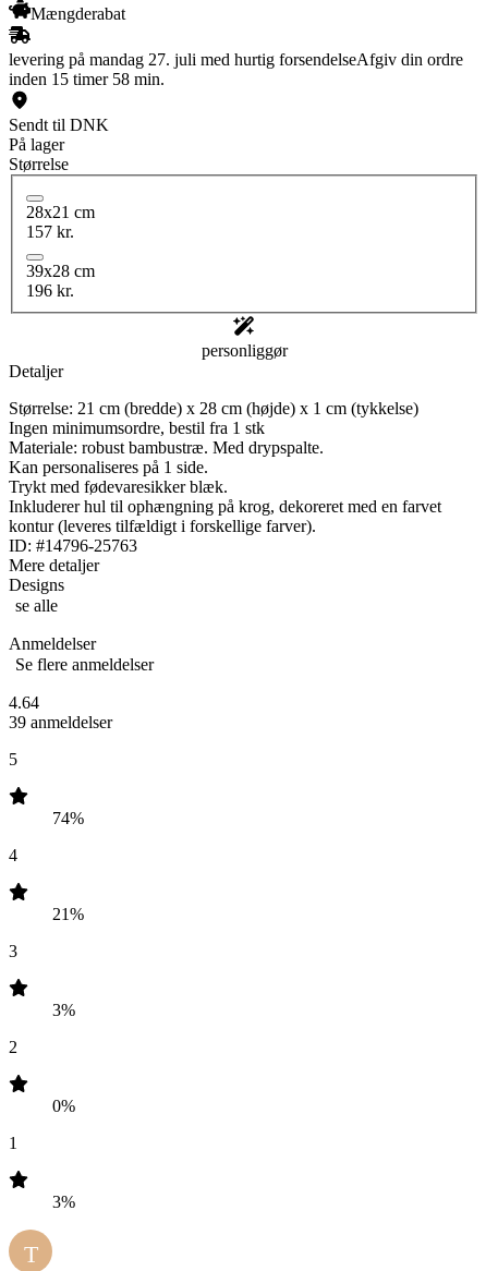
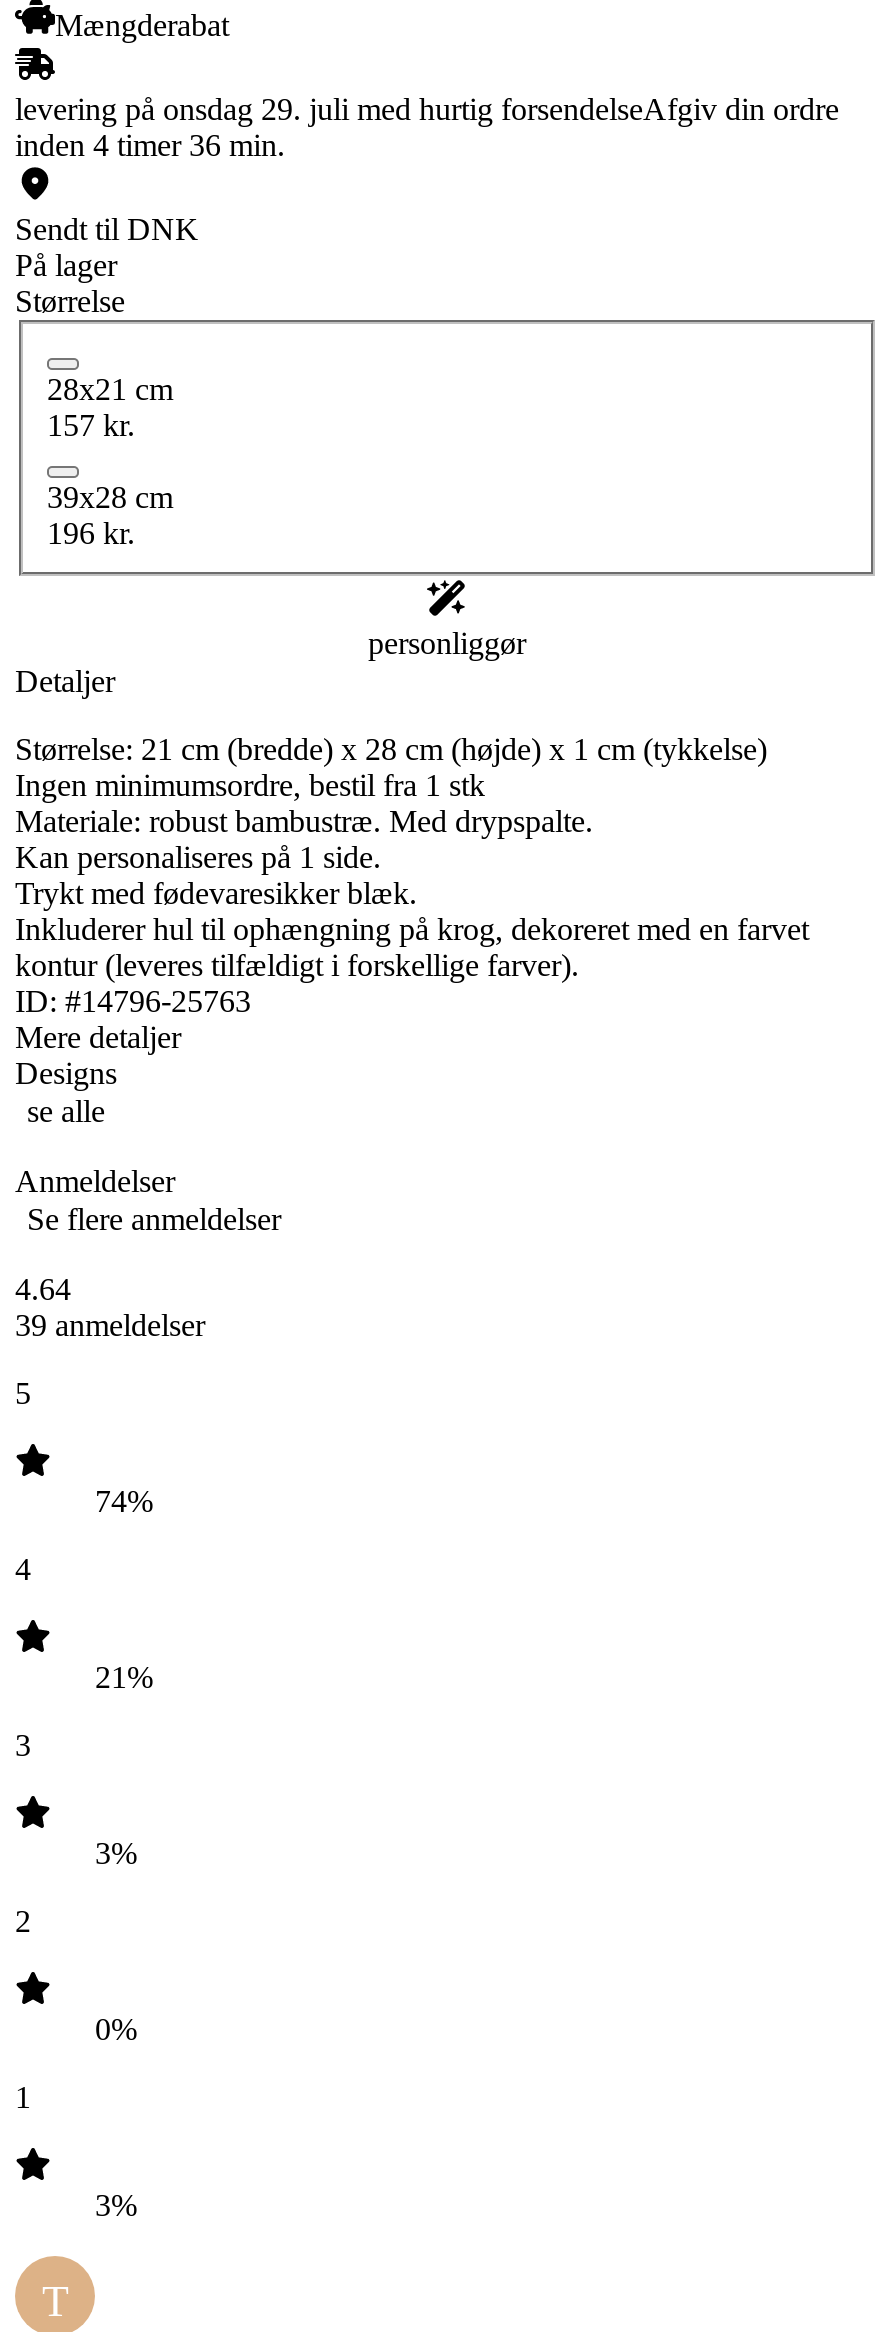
[9,50,463,69] levering på mandag 27. juli med hurtig forsendelseAfgiv din ordre -> [15,92,839,126] levering på onsdag 29. juli med hurtig forsendelseAfgiv din ordre
[9,70,165,89] inden 15 timer 58 min. -> [15,128,285,162] inden 4 timer 36 min.

